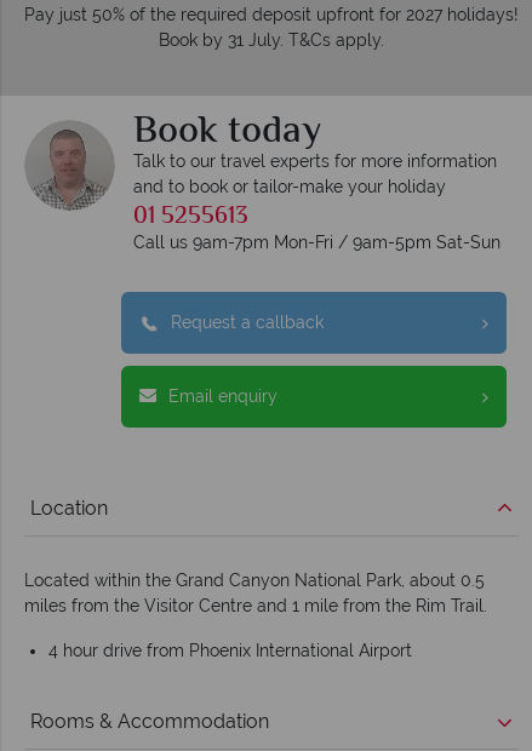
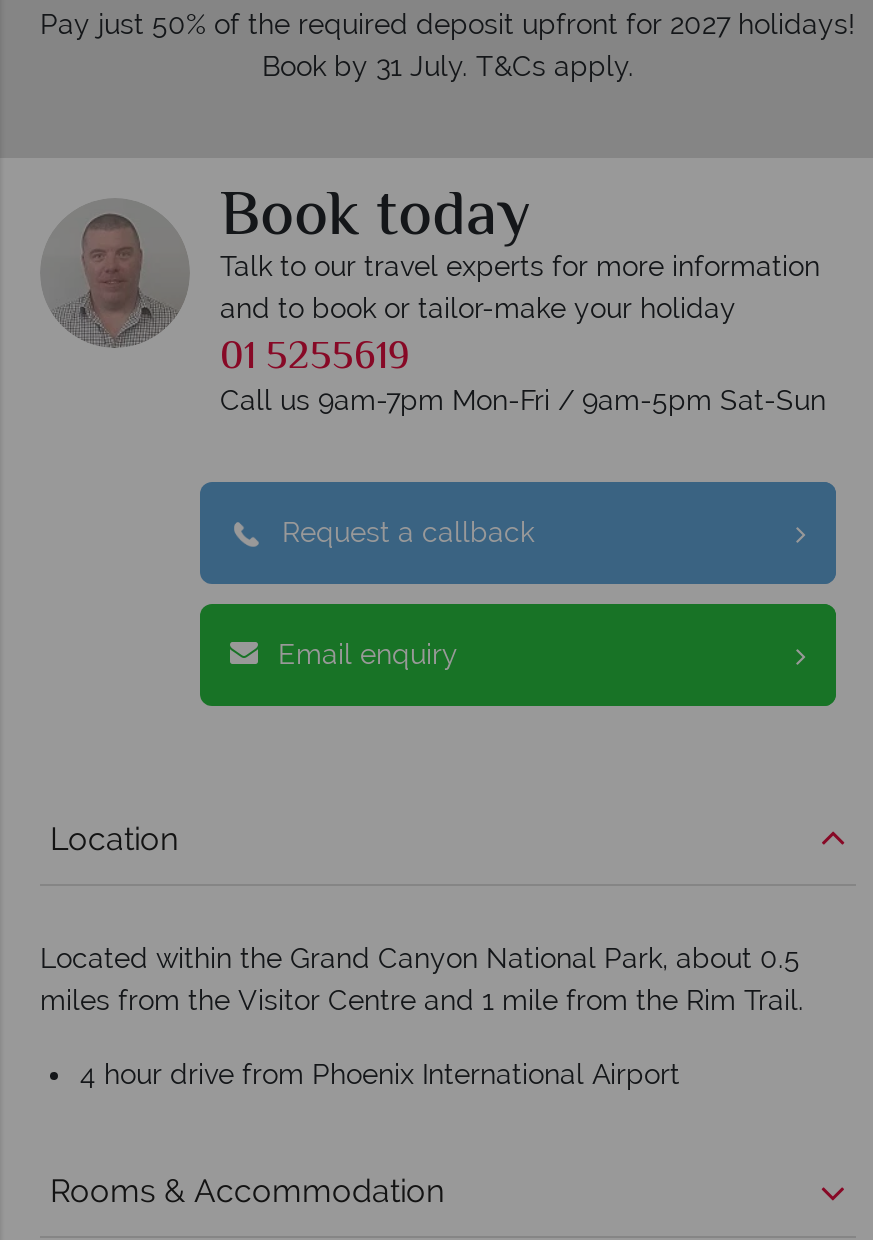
[133,199,248,236] 01 5255613 -> [220,328,410,390] 01 5255619

